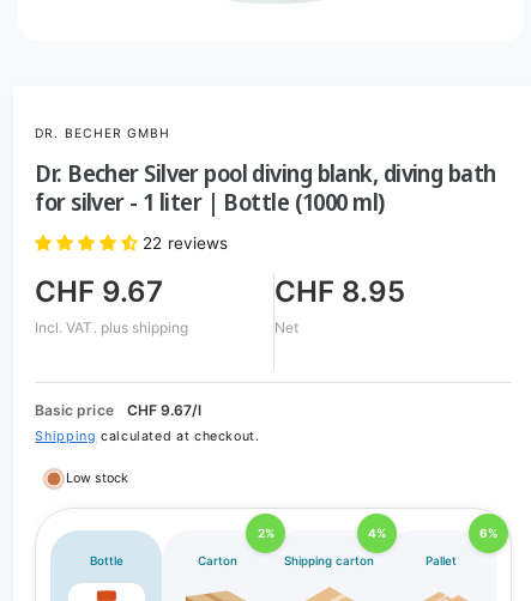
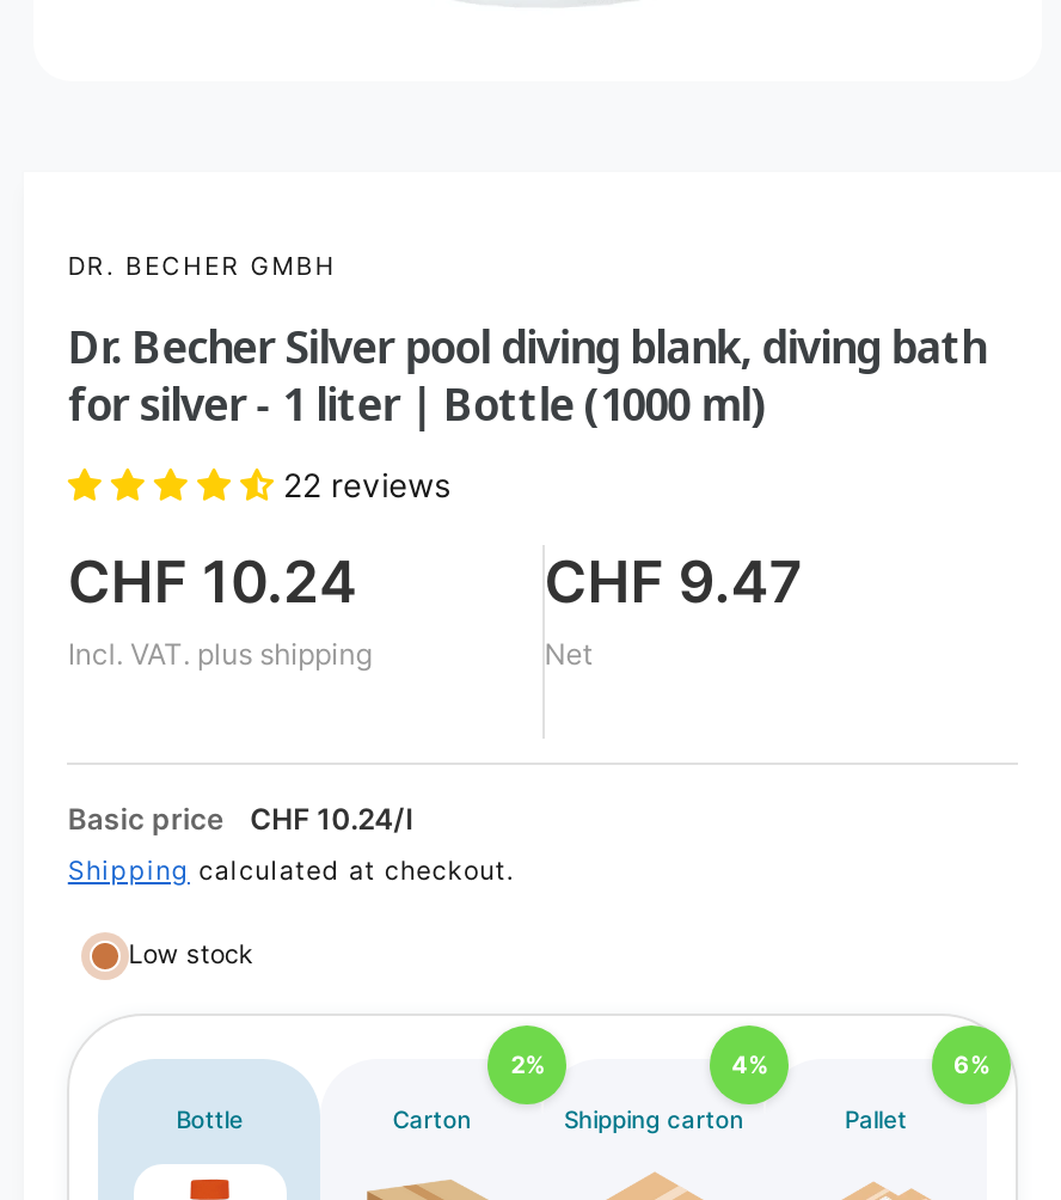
[35,275,164,309] CHF 9.67 -> [68,548,357,617] CHF 10.24
[274,275,405,309] CHF 8.95 -> [544,548,802,617] CHF 9.47
[35,401,201,419] Basic price CHF 9.67/l -> [68,802,413,837] Basic price CHF 10.24/l

